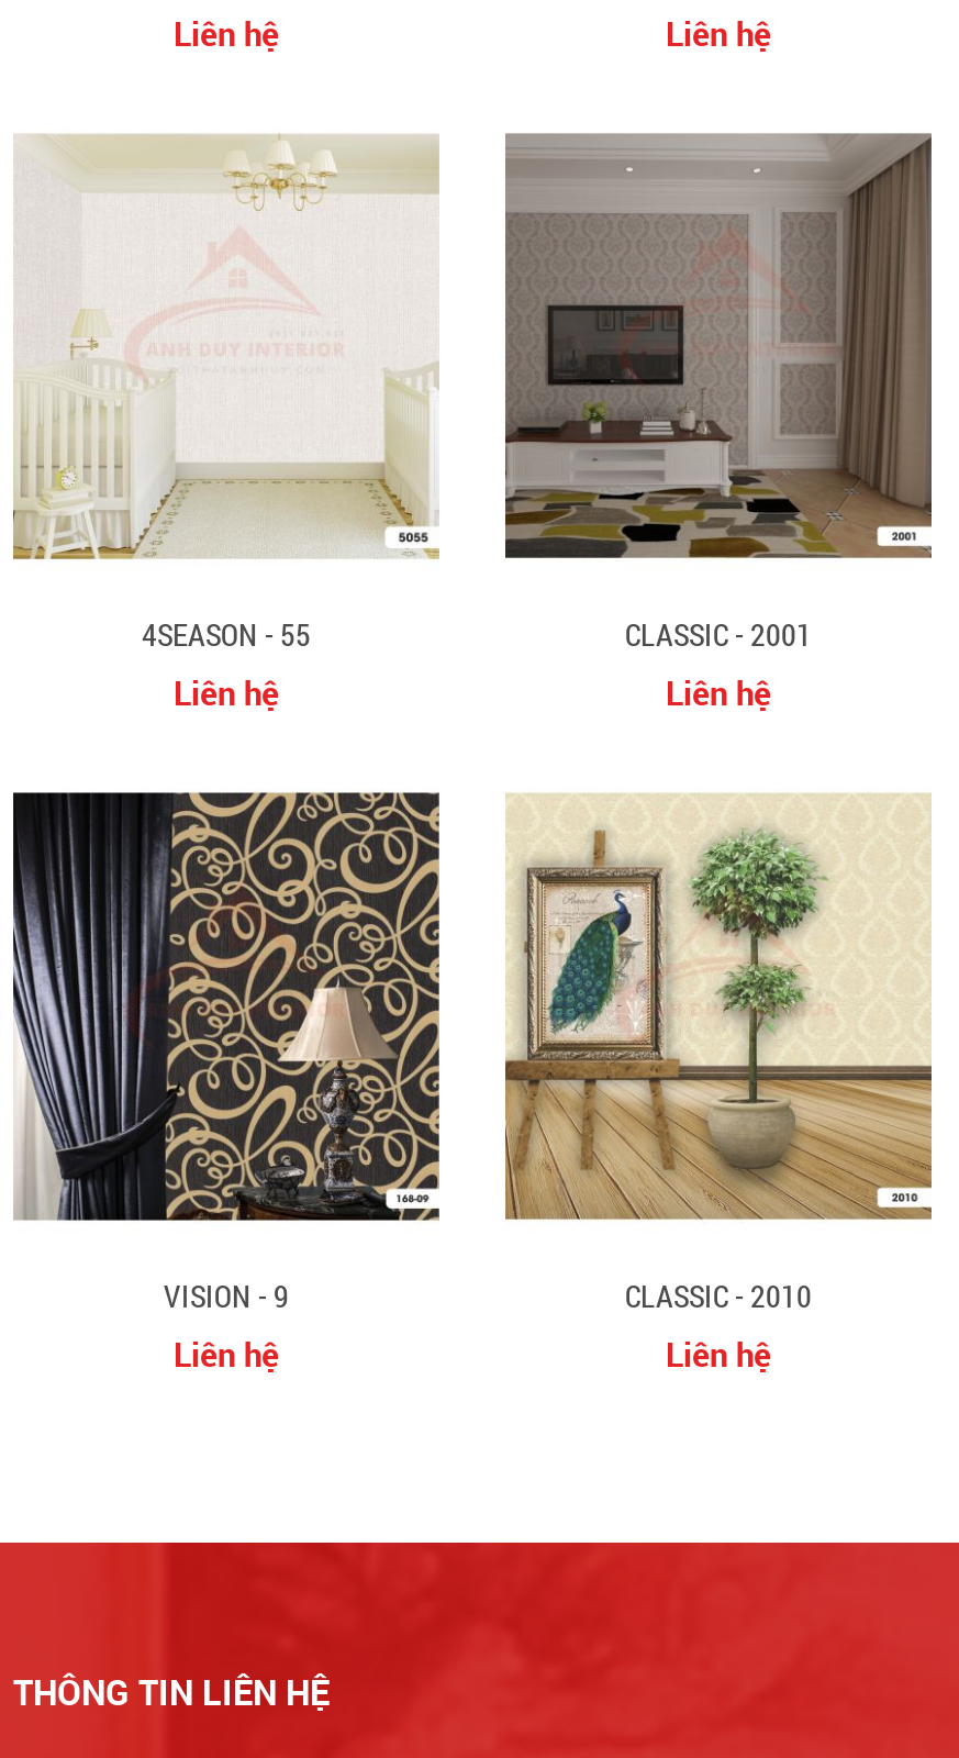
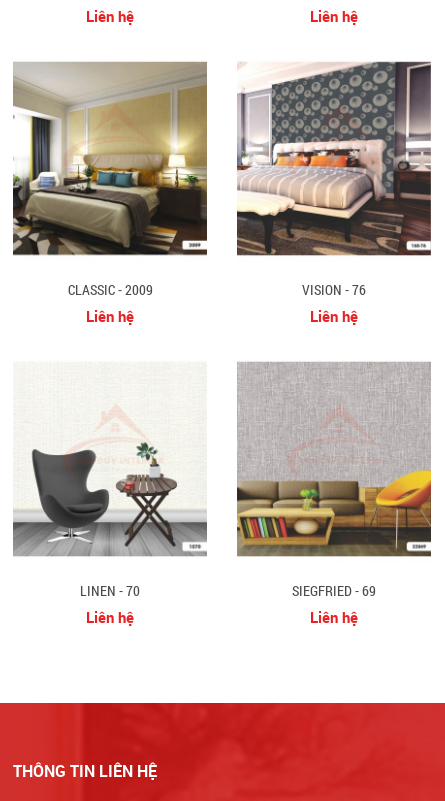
[11,136,439,655] [image] | 4SEASON - 55 -> [12,62,208,299] [image] | CLASSIC - 2009
[503,132,934,655] [image] | CLASSIC - 2001 -> [237,62,431,299] [image] | VISION - 76
[11,791,442,1315] [image] | VISION - 9 -> [13,362,207,600] [image] | LINEN - 70
[503,795,934,1315] [image] | CLASSIC - 2010 -> [236,362,432,600] [image] | SIEGFRIED - 69

